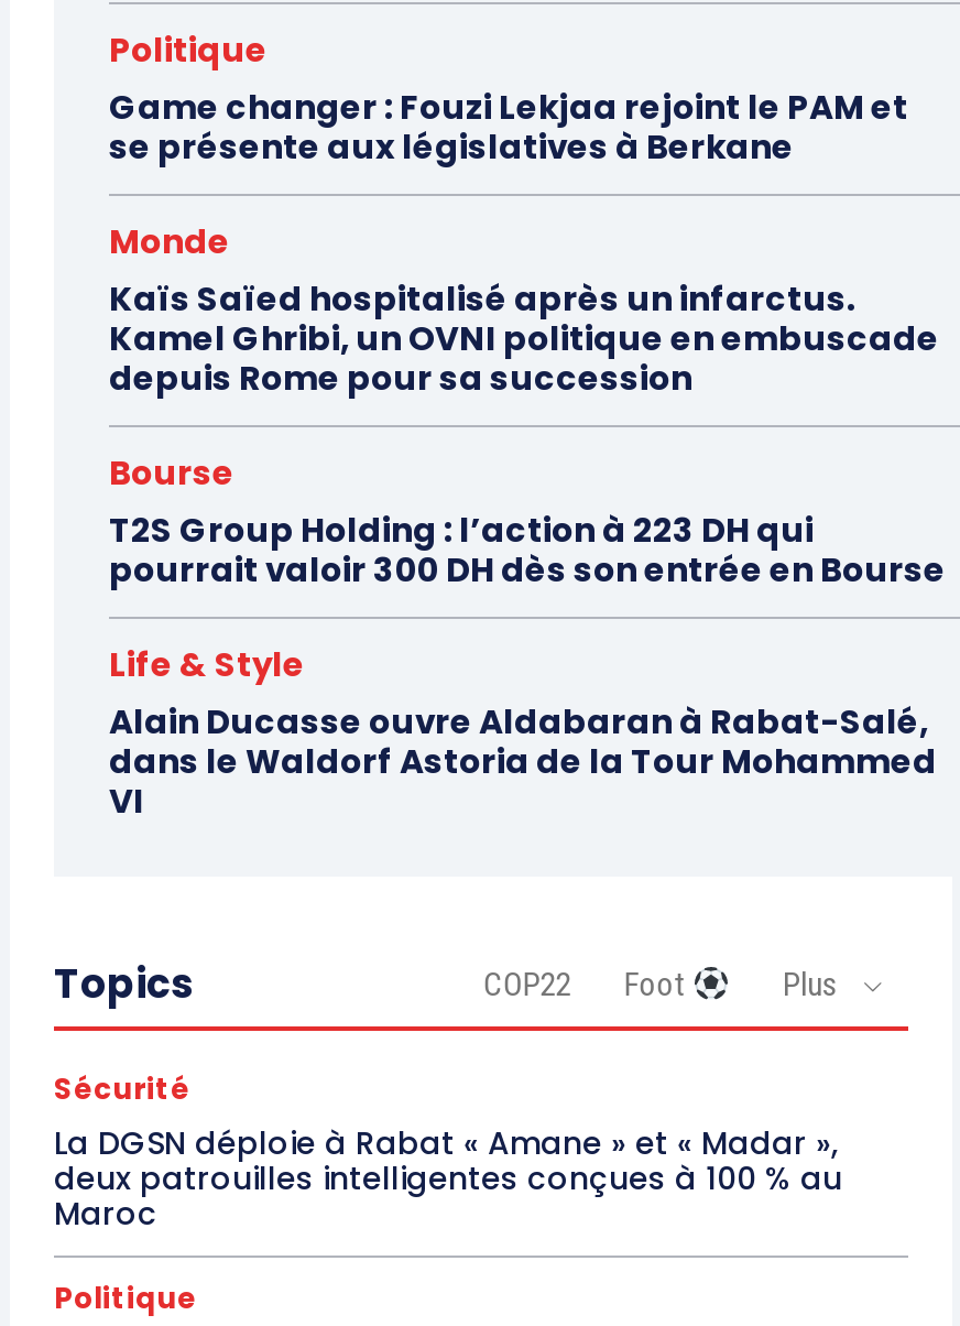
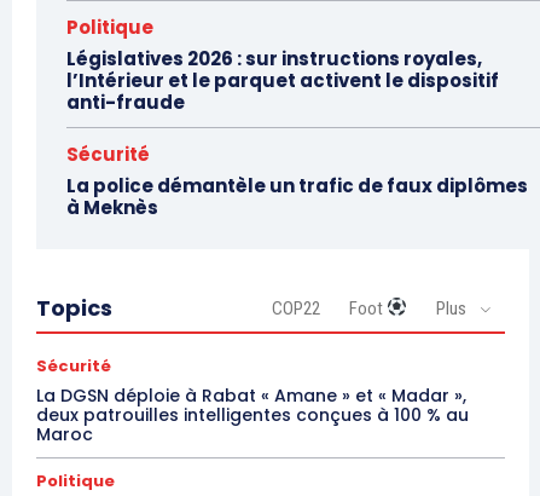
[109,83,946,824] Game changer : Fouzi Lekjaa rejoint le PAM et | se présente aux législatives à Berkane | Monde | Kaïs Saïed hospitalisé après un infarctus. | Kamel Ghribi, un OVNI politique en embuscade | depuis Rome pour sa succession | Bourse | T2S Group Holding : l’action à 223 DH qui | pourrait valoir 300 DH dès son entrée en Bourse | Life & Style | Alain Ducasse ouvre Aldabaran à Rabat-Salé, | dans le Waldorf Astoria de la Tour Mohammed | VI -> [66,46,528,220] Législatives 2026 : sur instructions royales, | l’Intérieur et le parquet activent le dispositif | anti-fraude | Sécurité | La police démantèle un trafic de faux diplômes | à Meknès

